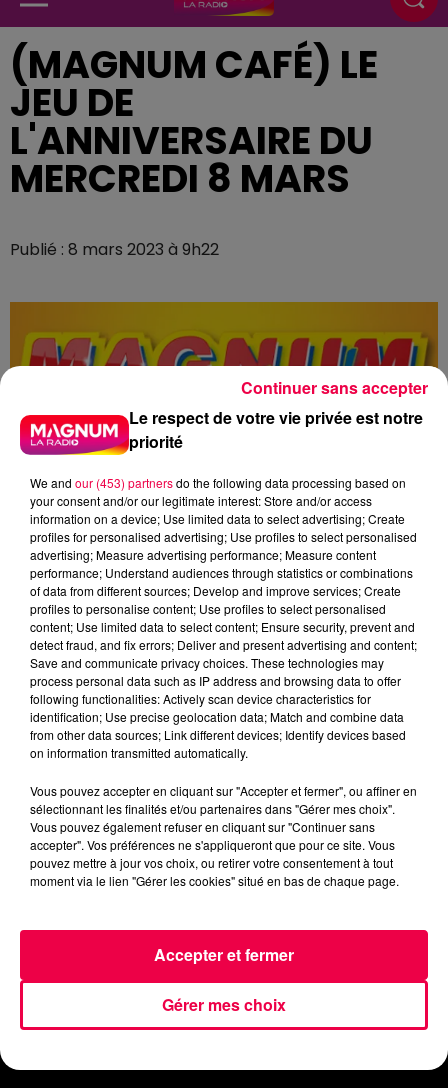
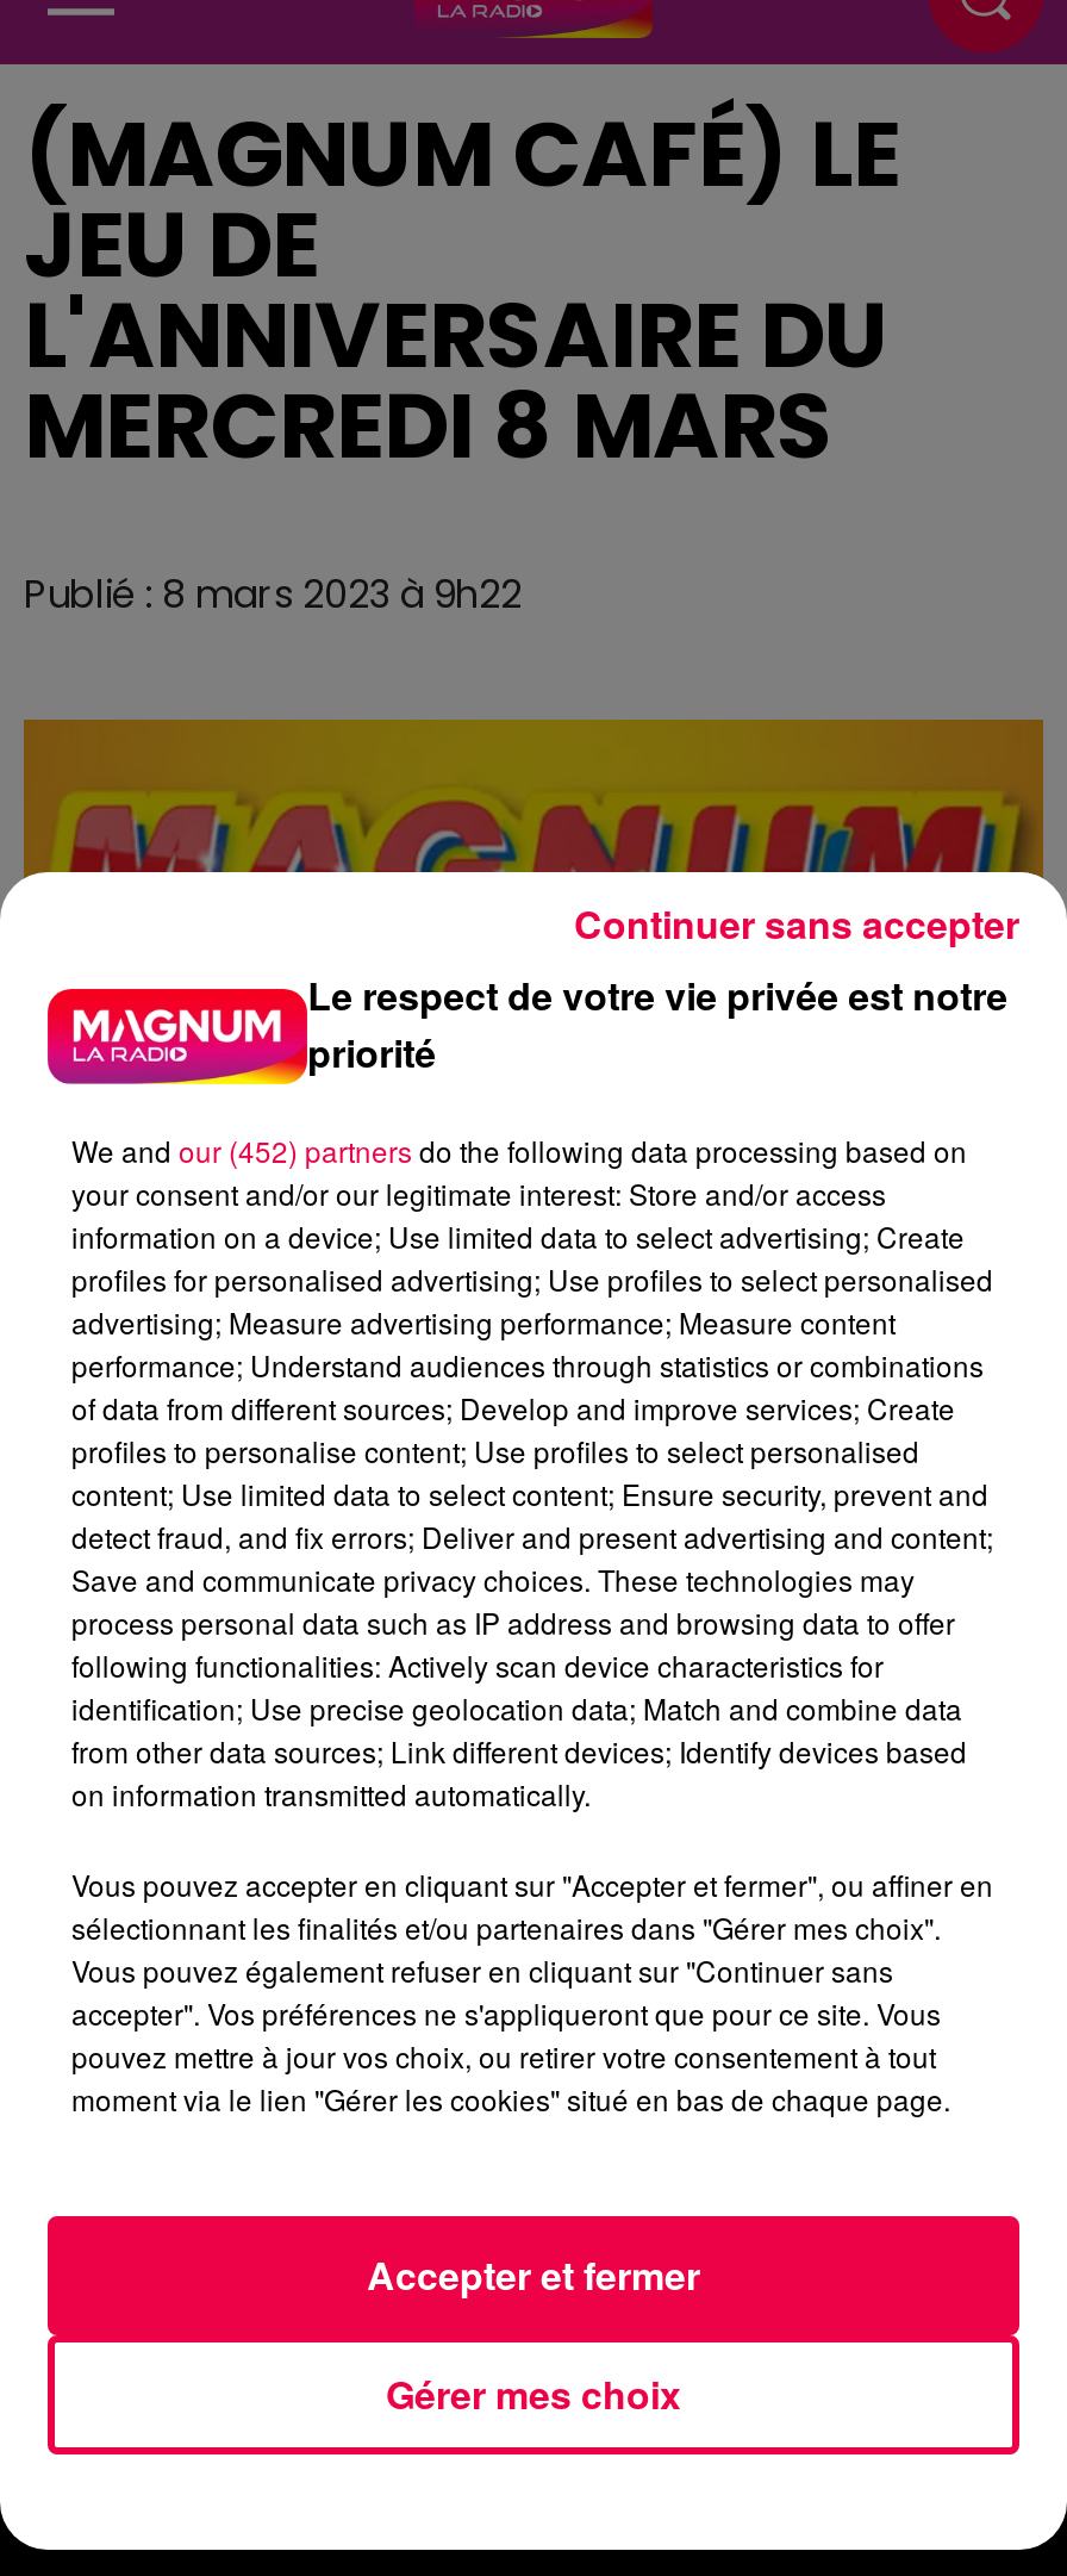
[30,473,406,490] We and our (453) partners do the following data processing based on -> [71,1128,967,1169] We and our (452) partners do the following data processing based on

